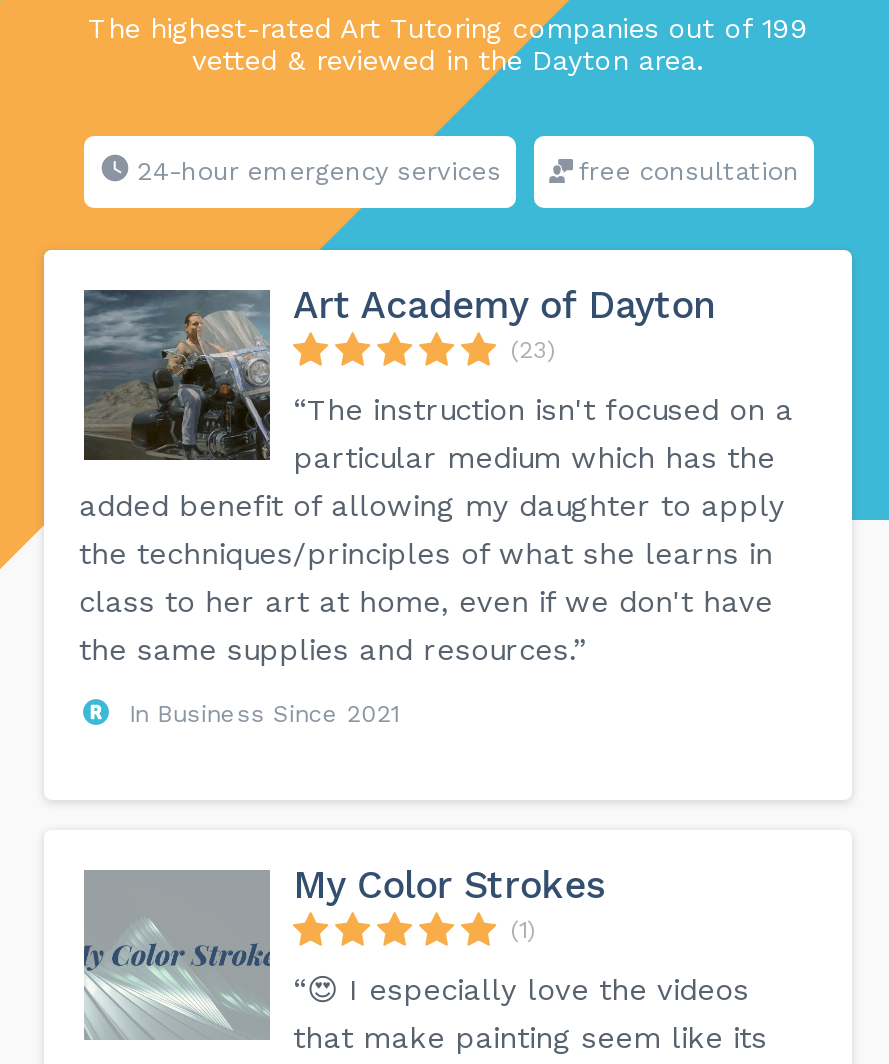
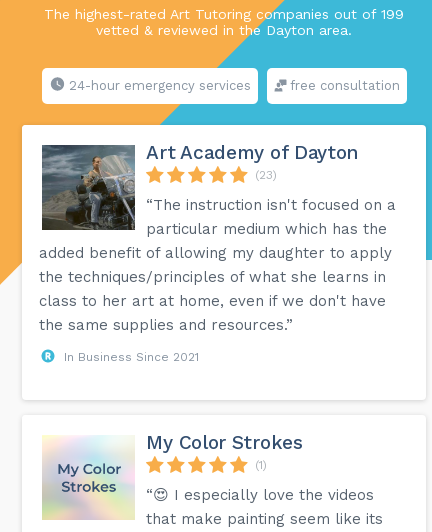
[82,868,272,1040] [image] -> [42,435,135,520] [image]

